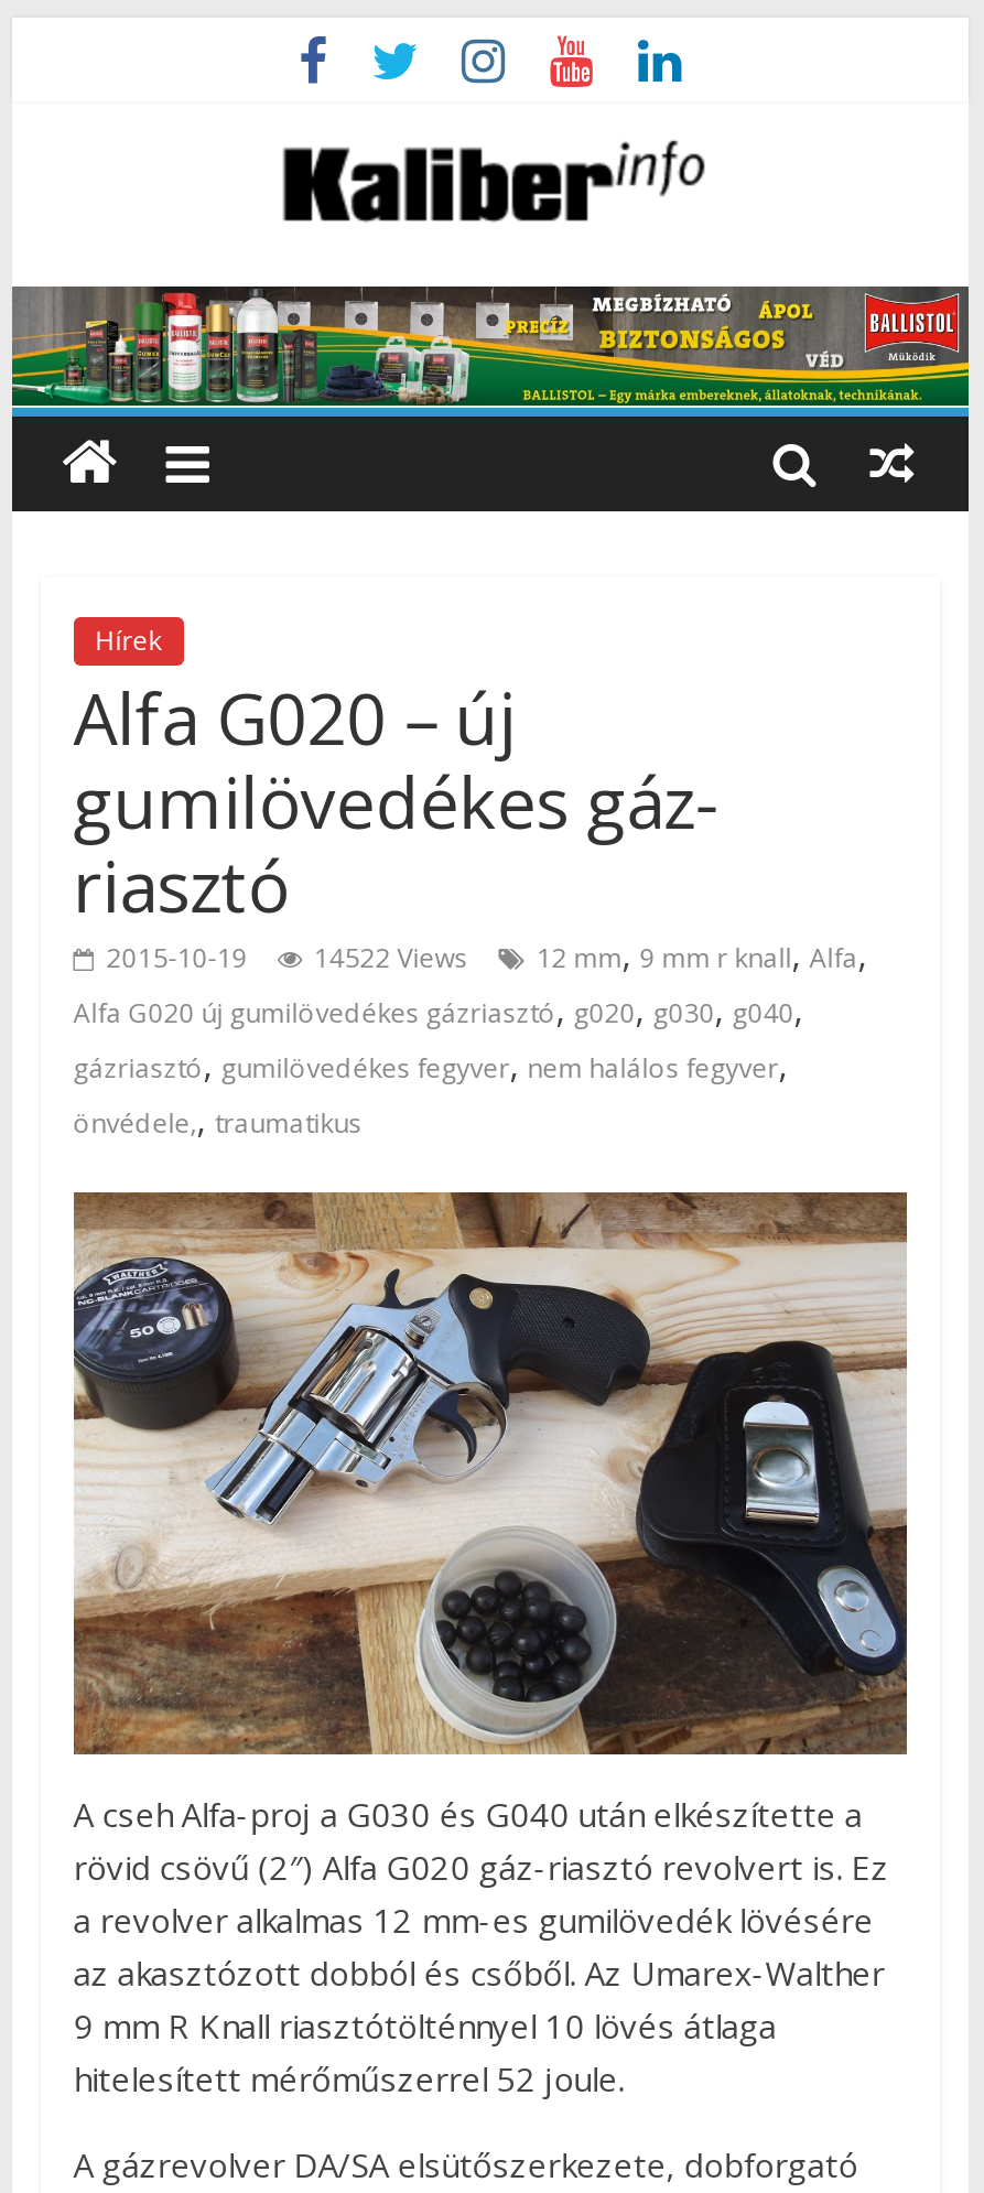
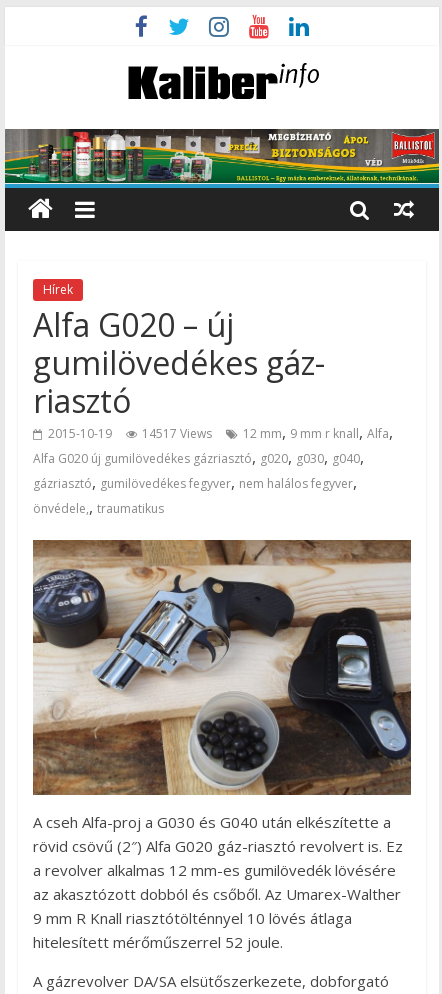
[106,929,867,978] 2015-10-19 14522 Views 12 mm, 9 mm r knall, Alfa, -> [48,421,393,443] 2015-10-19 14517 Views 12 mm, 9 mm r knall, Alfa,

